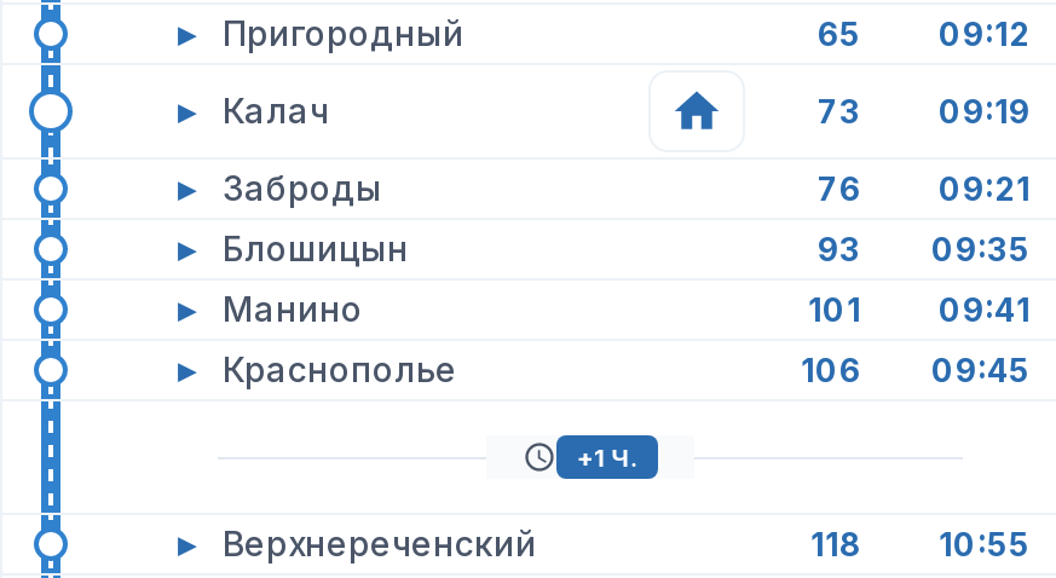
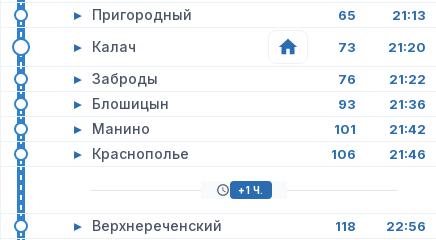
[939,15,1031,53] 09:12 -> [392,7,426,23] 21:13
[818,92,1031,131] 73 09:19 -> [338,39,426,55] 73 21:20
[939,169,1031,208] 09:21 -> [389,71,426,87] 21:22
[931,230,1031,268] 09:35 -> [389,96,426,112] 21:36
[939,290,1031,329] 09:41 -> [389,121,426,137] 21:42
[931,351,1031,389] 09:45 -> [389,146,426,162] 21:46
[810,525,1031,563] 118 10:55 -> [335,218,426,234] 118 22:56

